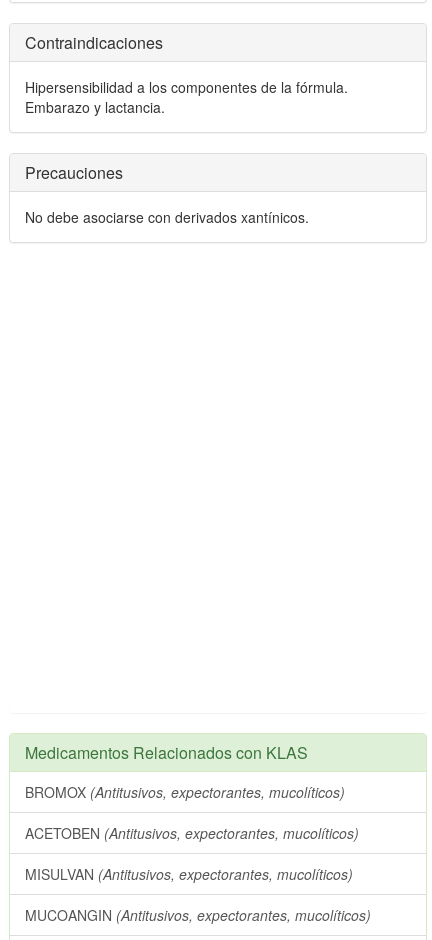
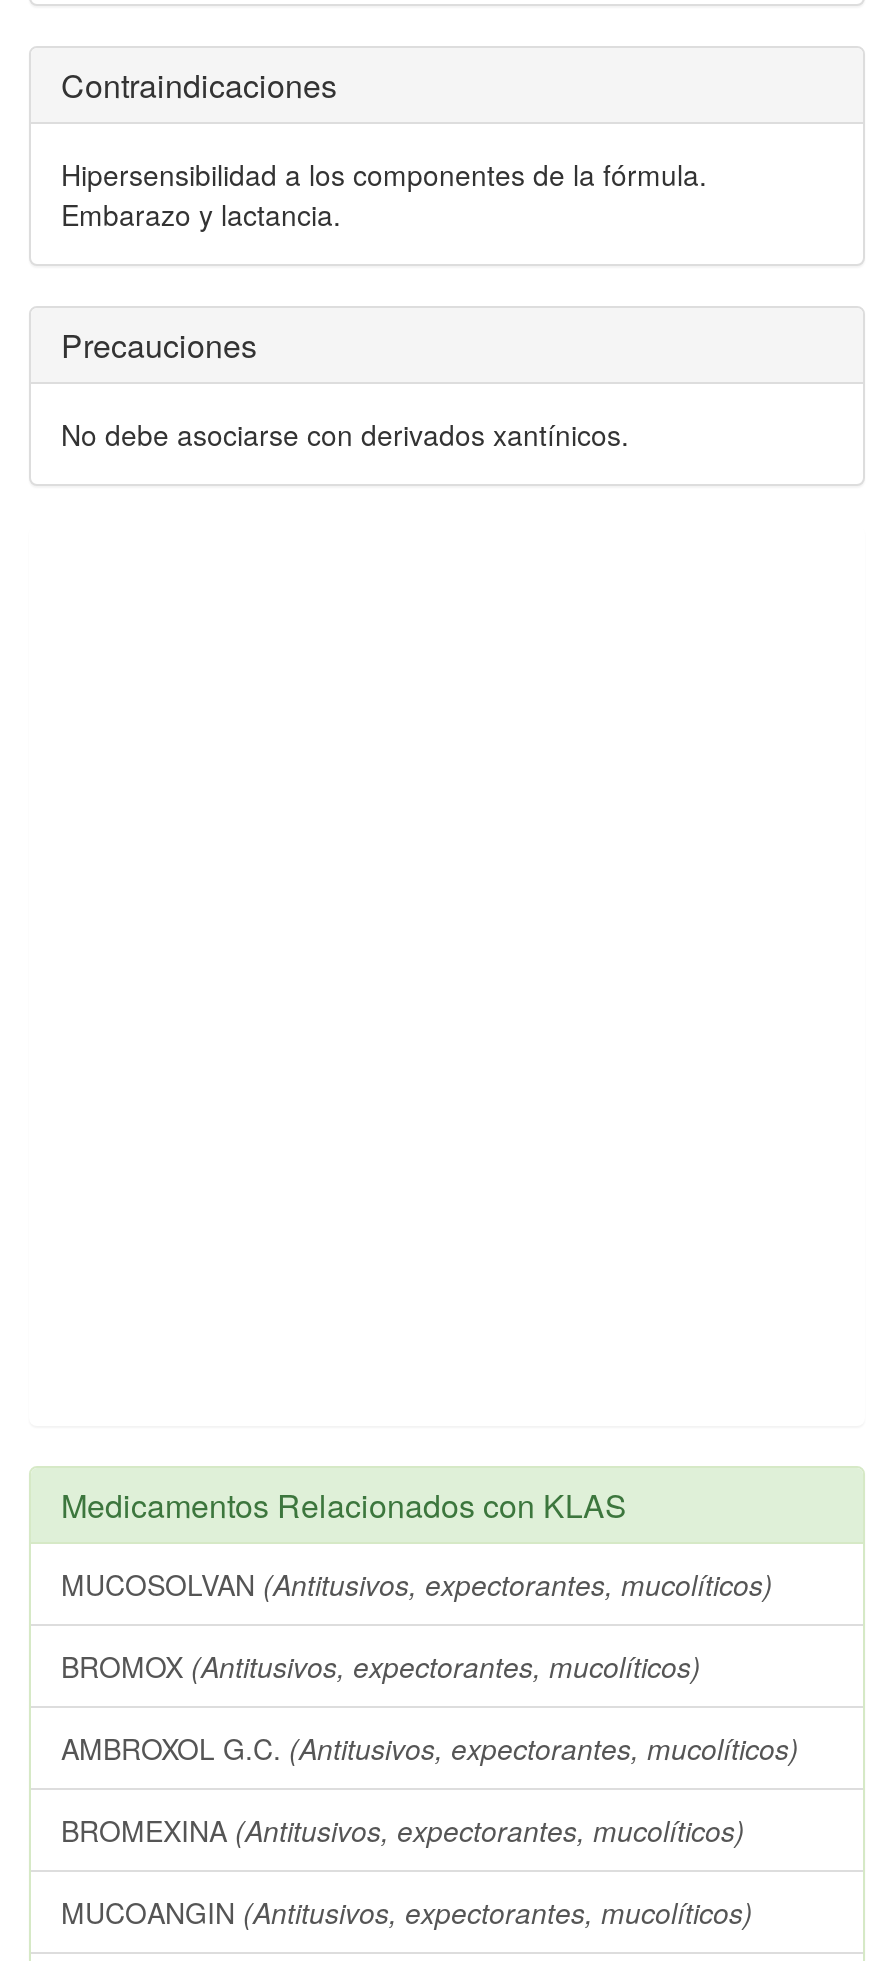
none -> [61,1564,773,1604] MUCOSOLVAN (Antitusivos, expectorantes, mucolíticos)
[25,823,359,843] ACETOBEN (Antitusivos, expectorantes, mucolíticos) -> [61,1728,799,1768] AMBROXOL G.C. (Antitusivos, expectorantes, mucolíticos)
[25,864,353,884] MISULVAN (Antitusivos, expectorantes, mucolíticos) -> [61,1810,745,1850] BROMEXINA (Antitusivos, expectorantes, mucolíticos)

